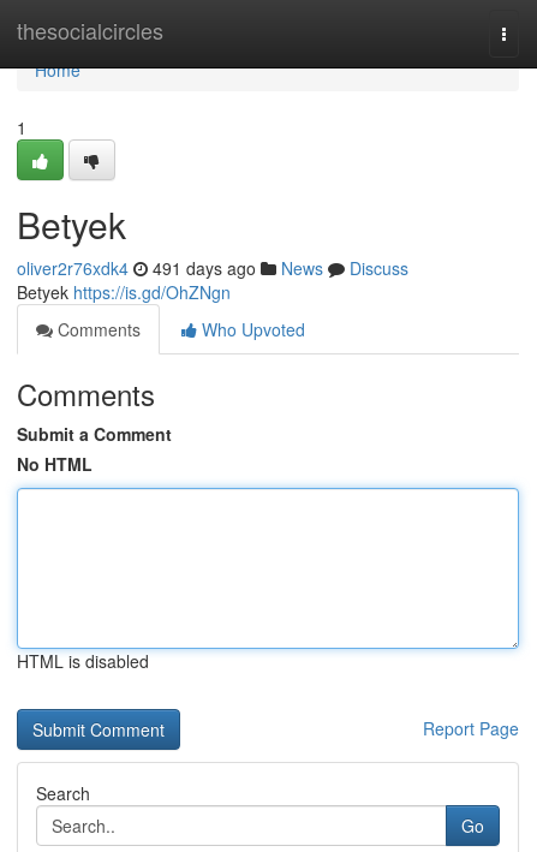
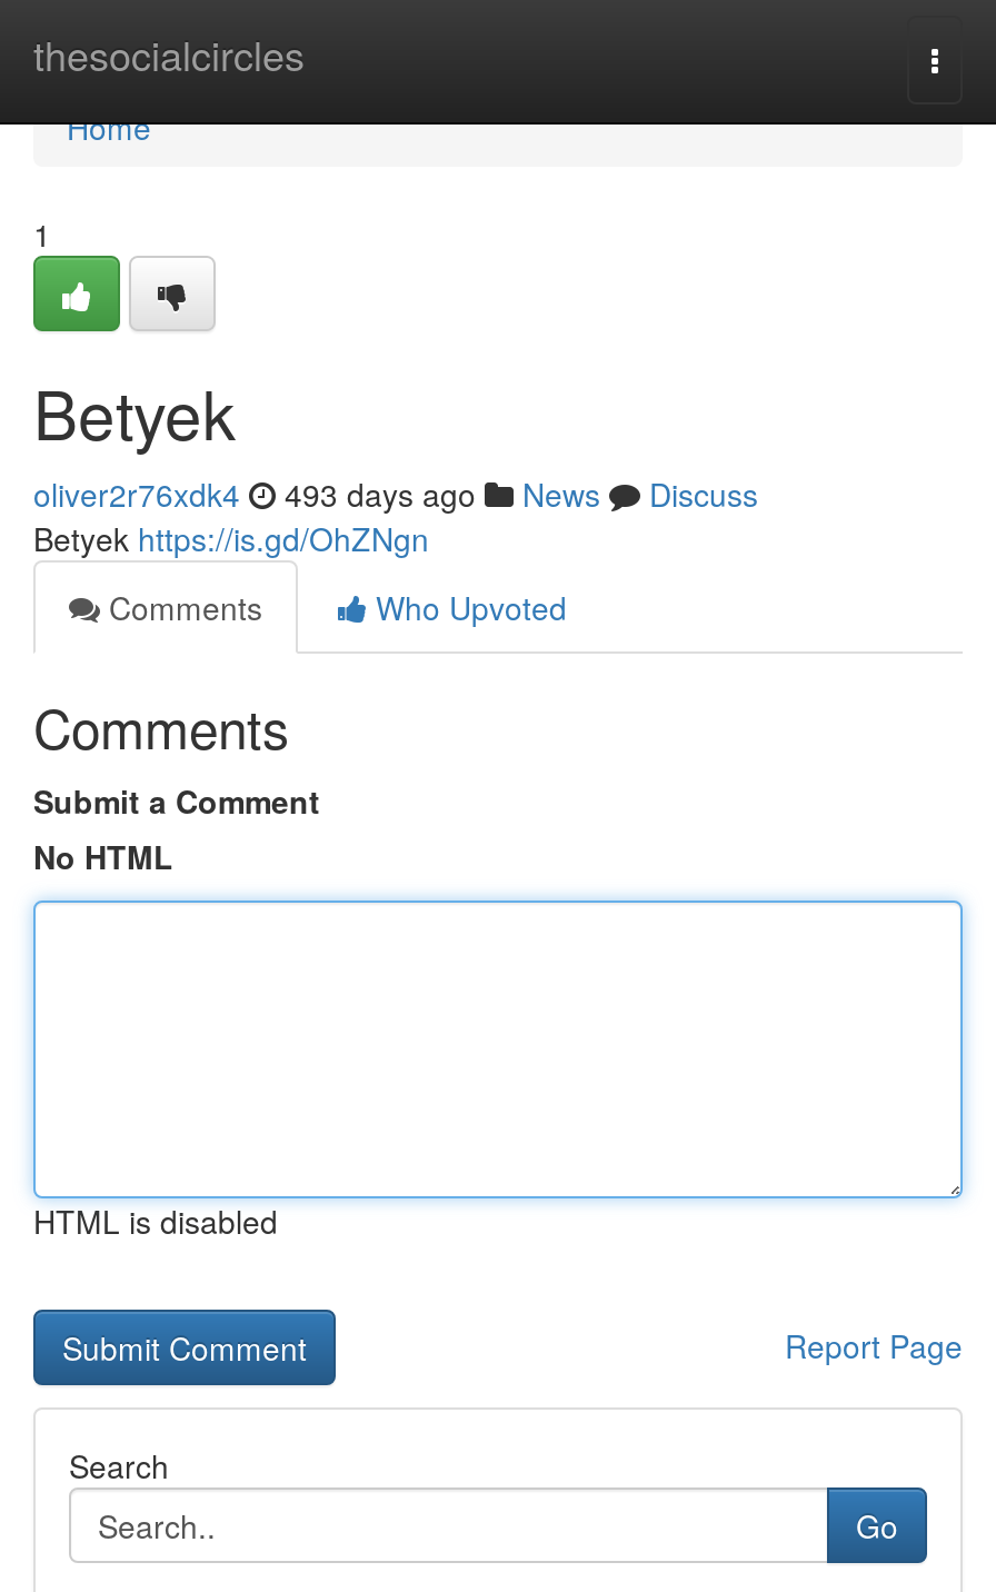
[17,256,408,280] oliver2r76xdk4 491 days ago News Discuss -> [33,471,758,516] oliver2r76xdk4 493 days ago News Discuss

